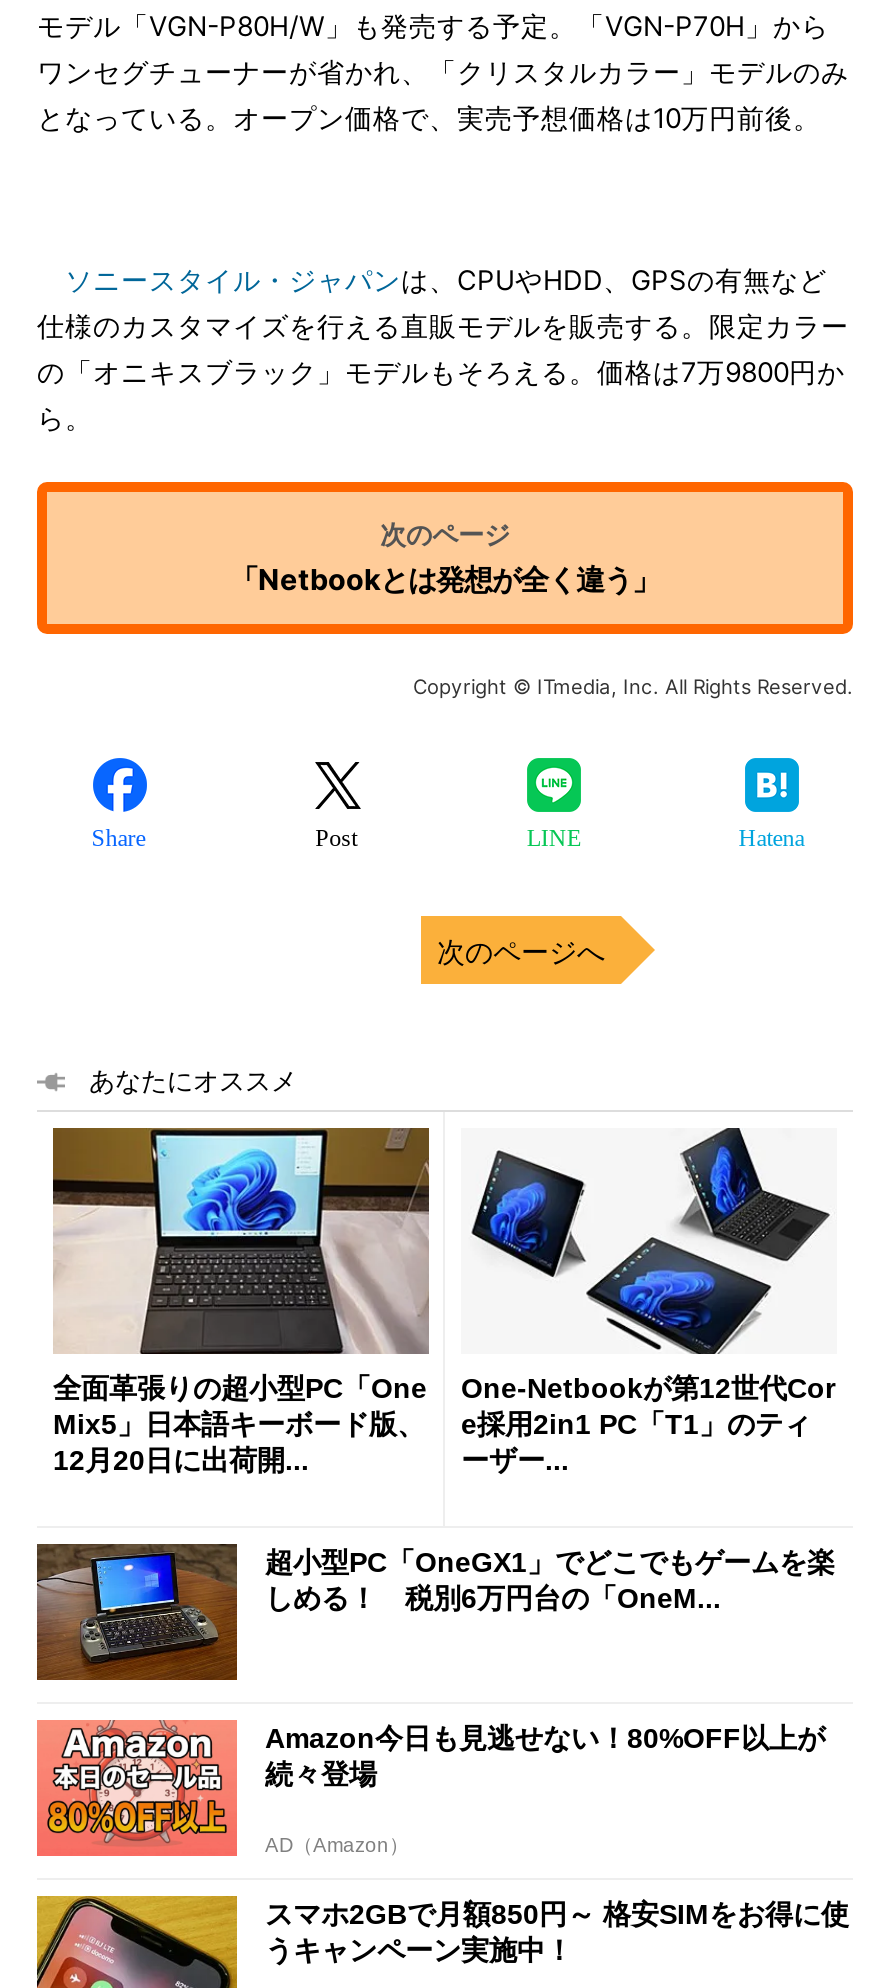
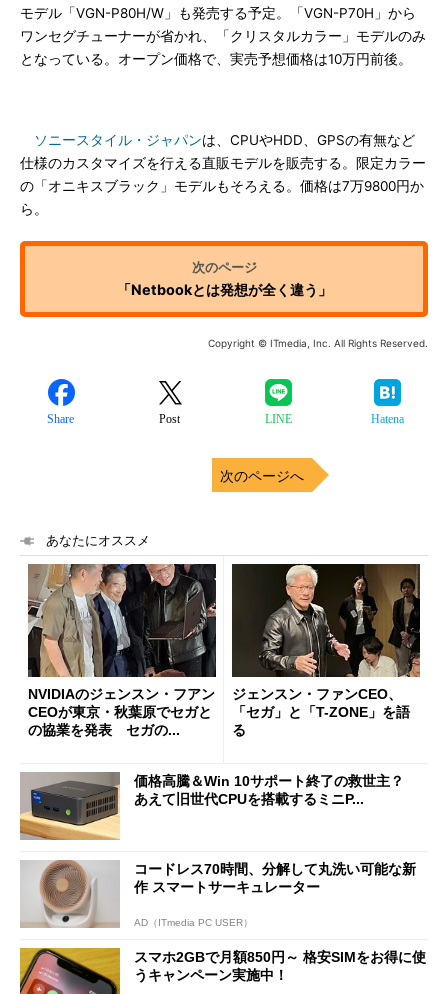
[53,1126,431,1476] [image] | 全面革張りの超小型PC「One | Mix5」日本語キーボード版、 | 12月20日に出荷開... -> [27,563,217,738] [image] | NVIDIAのジェンスン・フアン | CEOが東京・秋葉原でセガと | の協業を発表 セガの...
[461,1128,837,1476] [image] | One-Netbookが第12世代Cor | e採用2in1 PC「T1」のティ | ーザー... -> [231,563,421,738] [image] | ジェンスン・ファンCEO、 | 「セガ」と「T-ZONE」を語 | る
[35,1544,835,1682] [image] | 超小型PC「OneGX1」でどこでもゲームを楽 | しめる！ 税別6万円台の「OneM... -> [20,772,418,841] [image] | 価格高騰＆Win 10サポート終了の救世主？ | あえて旧世代CPUを搭載するミニP...
[35,1720,825,1856] [image] | Amazon今日も見逃せない！80%OFF以上が | 続々登場 -> [20,860,416,928] [image] | コードレス70時間、分解して丸洗い可能な新 | 作 スマートサーキュレーター
[265,1833,409,1855] AD（Amazon） -> [134,917,253,928] AD（ITmedia PC USER）

